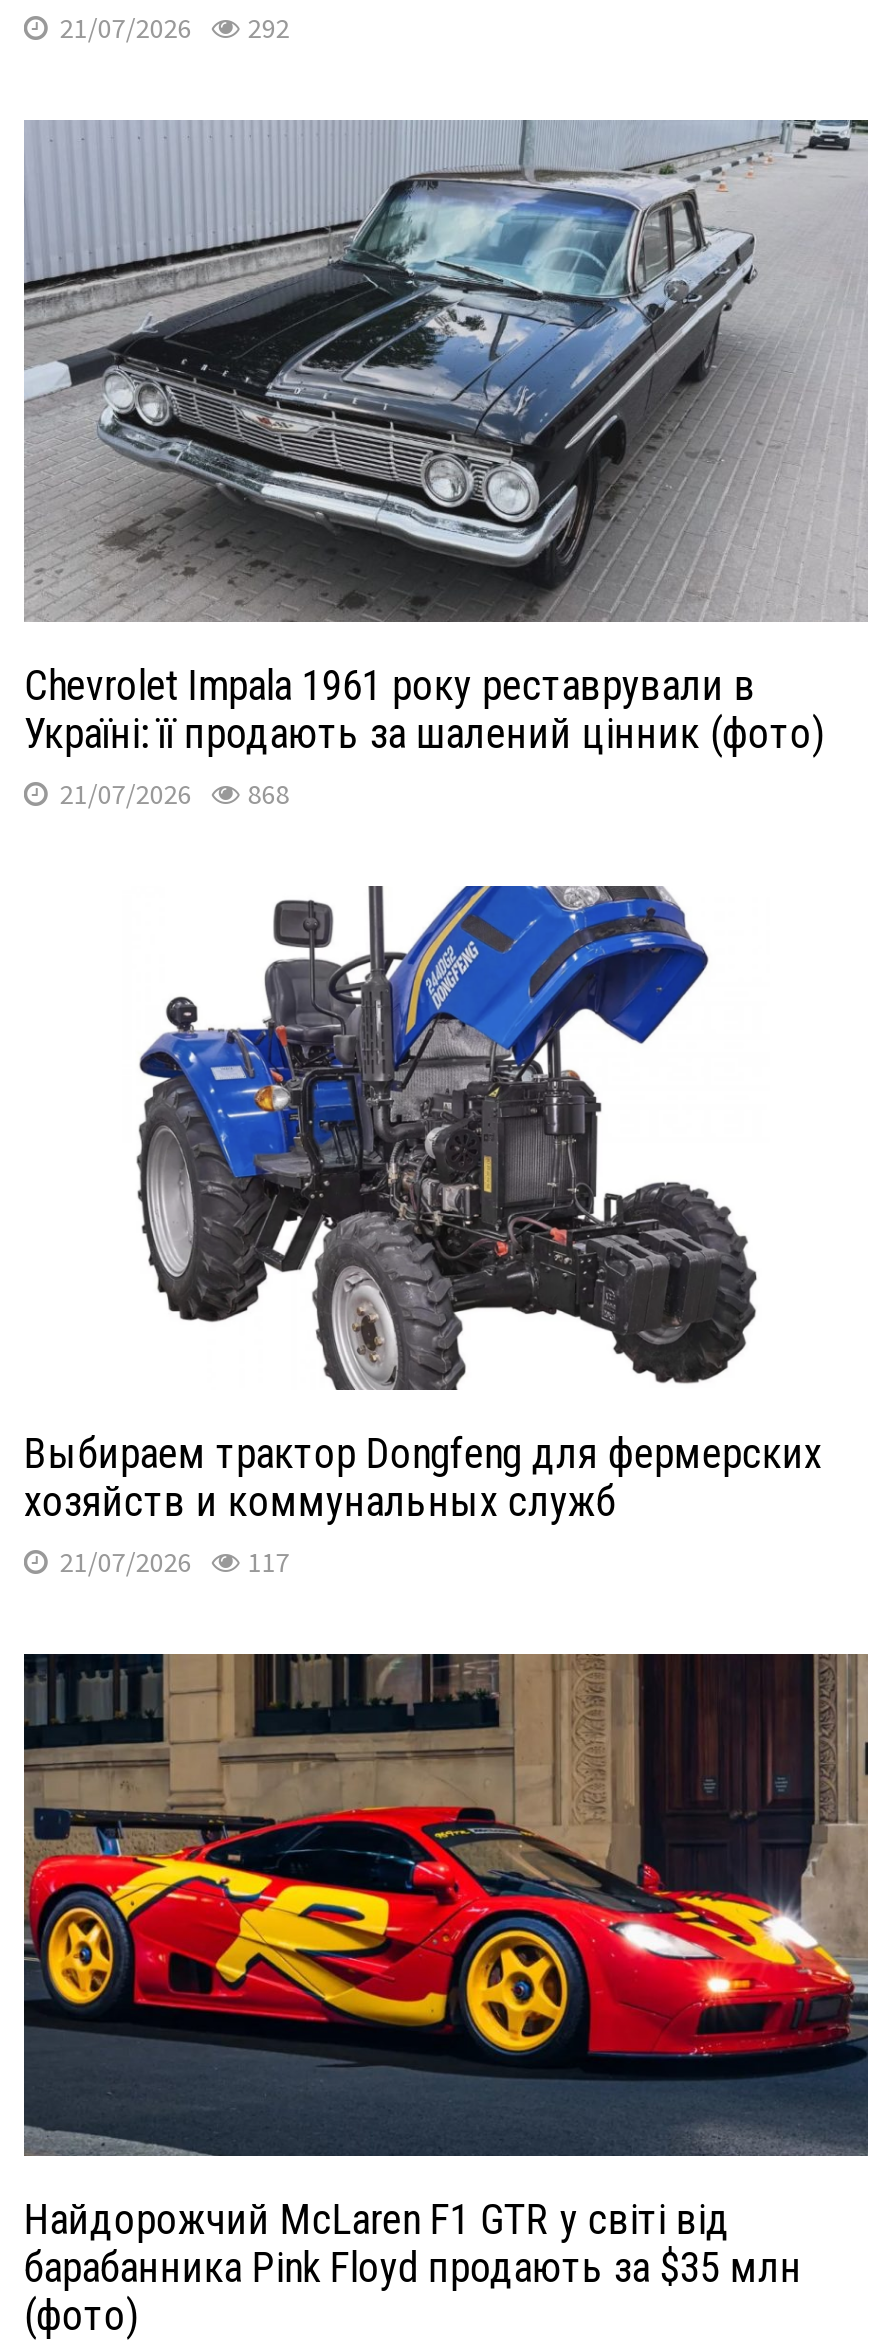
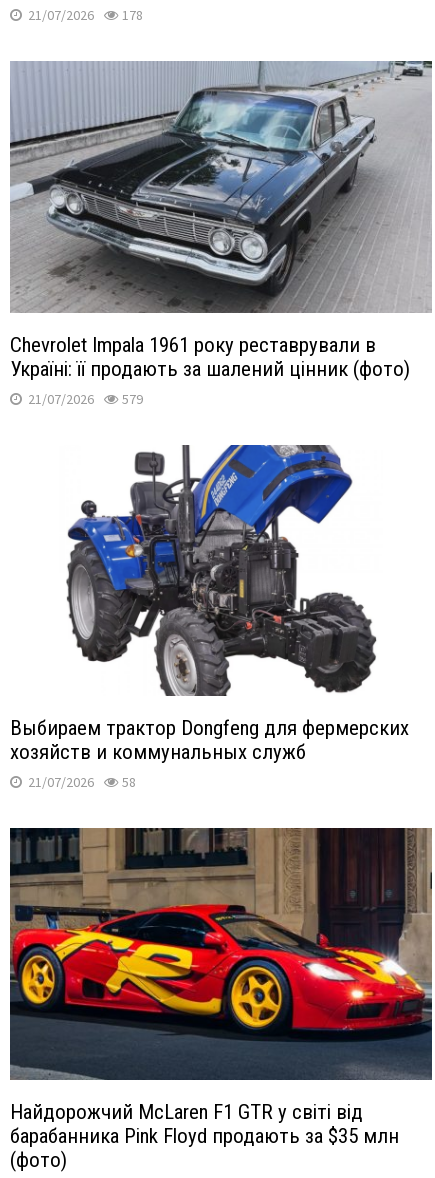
[60,10,290,46] 21/07/2026 292 -> [28,6,143,24] 21/07/2026 178
[60,777,290,813] 21/07/2026 868 -> [28,390,143,408] 21/07/2026 579
[60,1543,290,1579] 21/07/2026 117 -> [28,773,136,791] 21/07/2026 58

